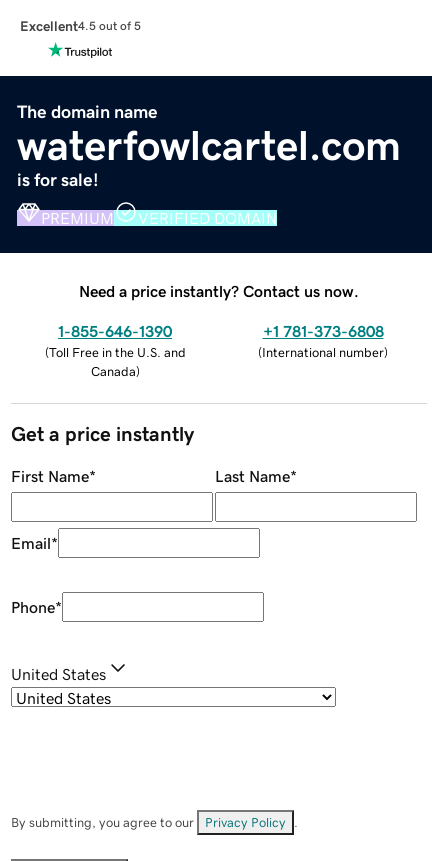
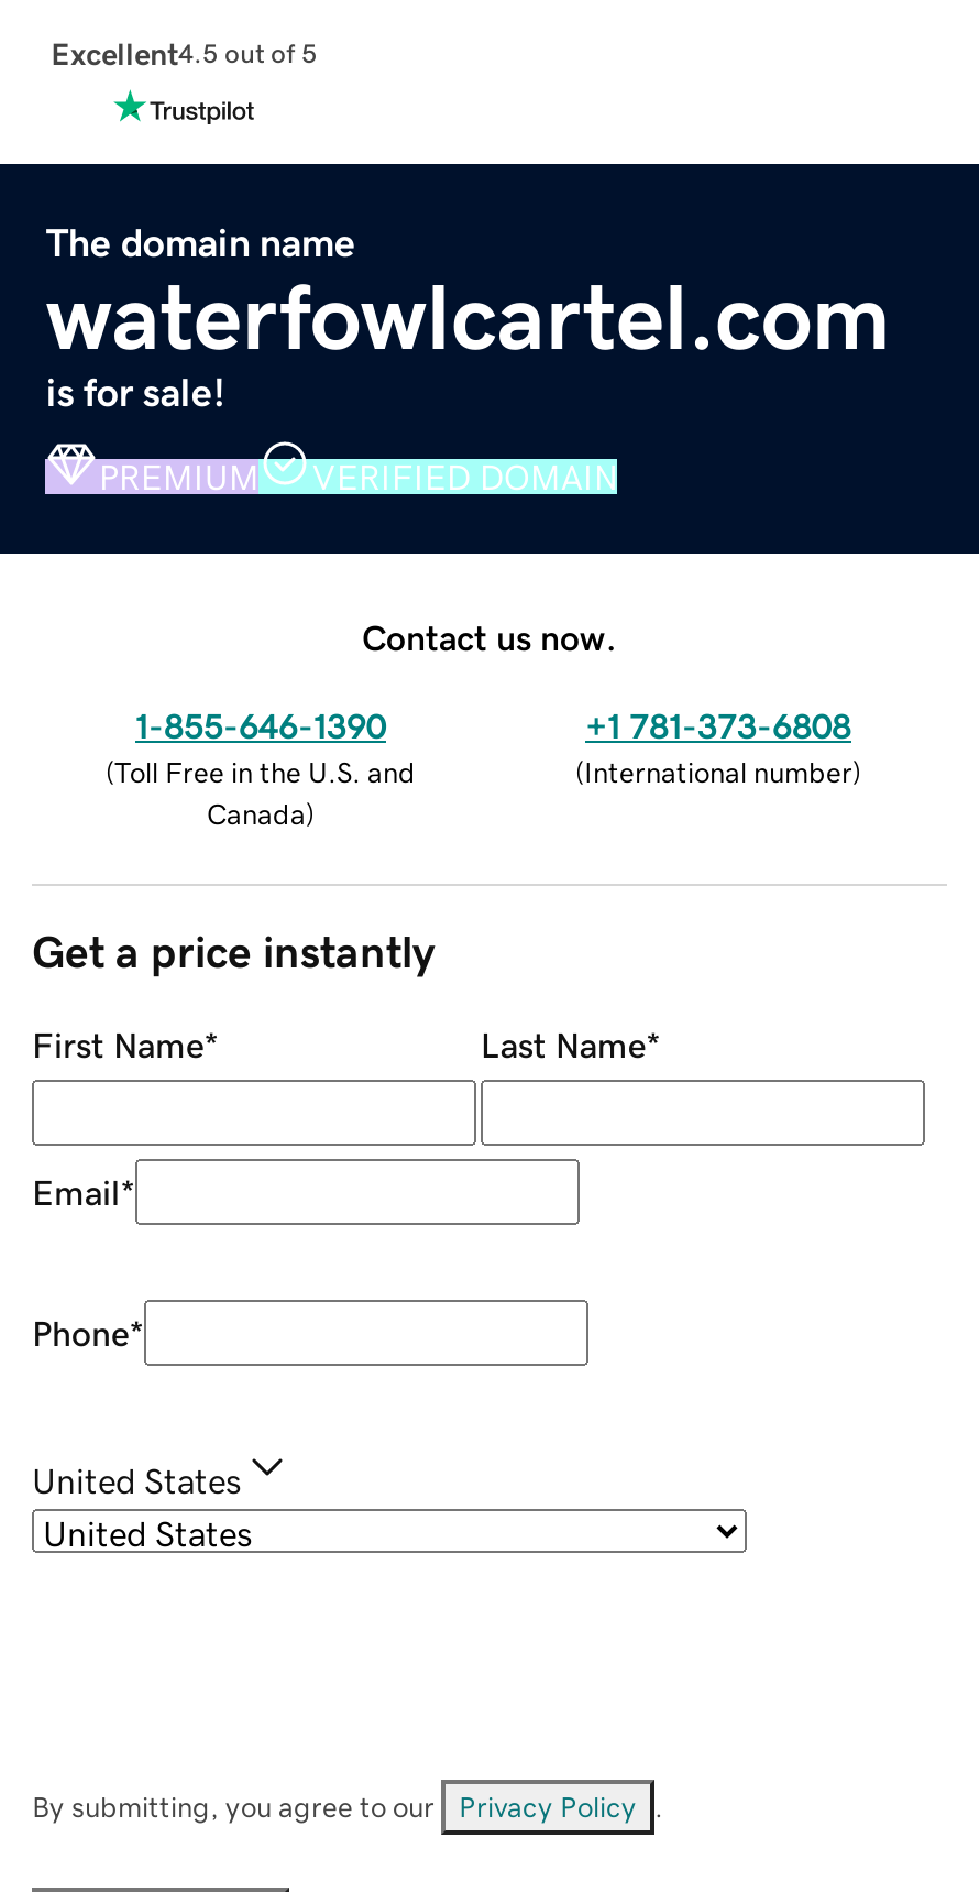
[79,283,359,299] Need a price instantly? Contact us now. -> [362,619,617,654] Contact us now.

